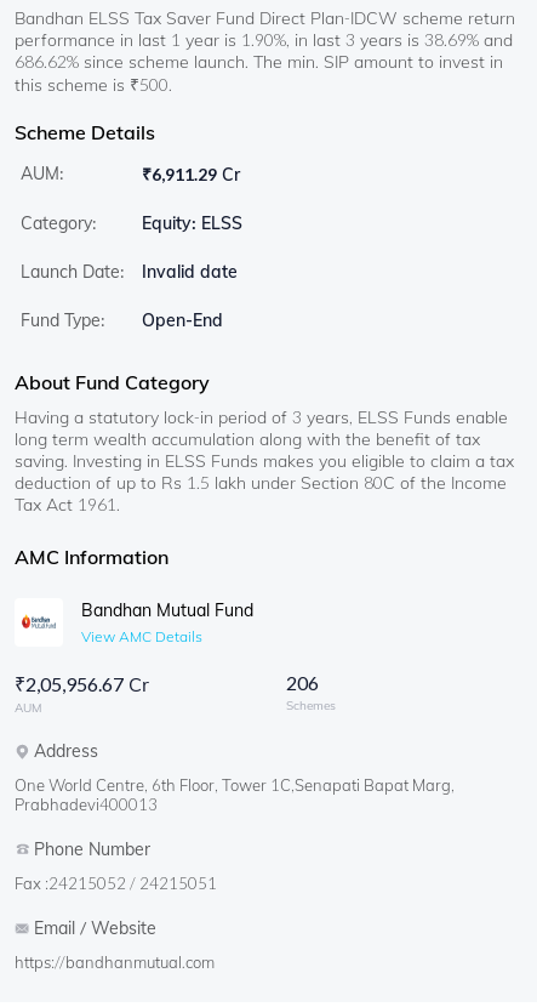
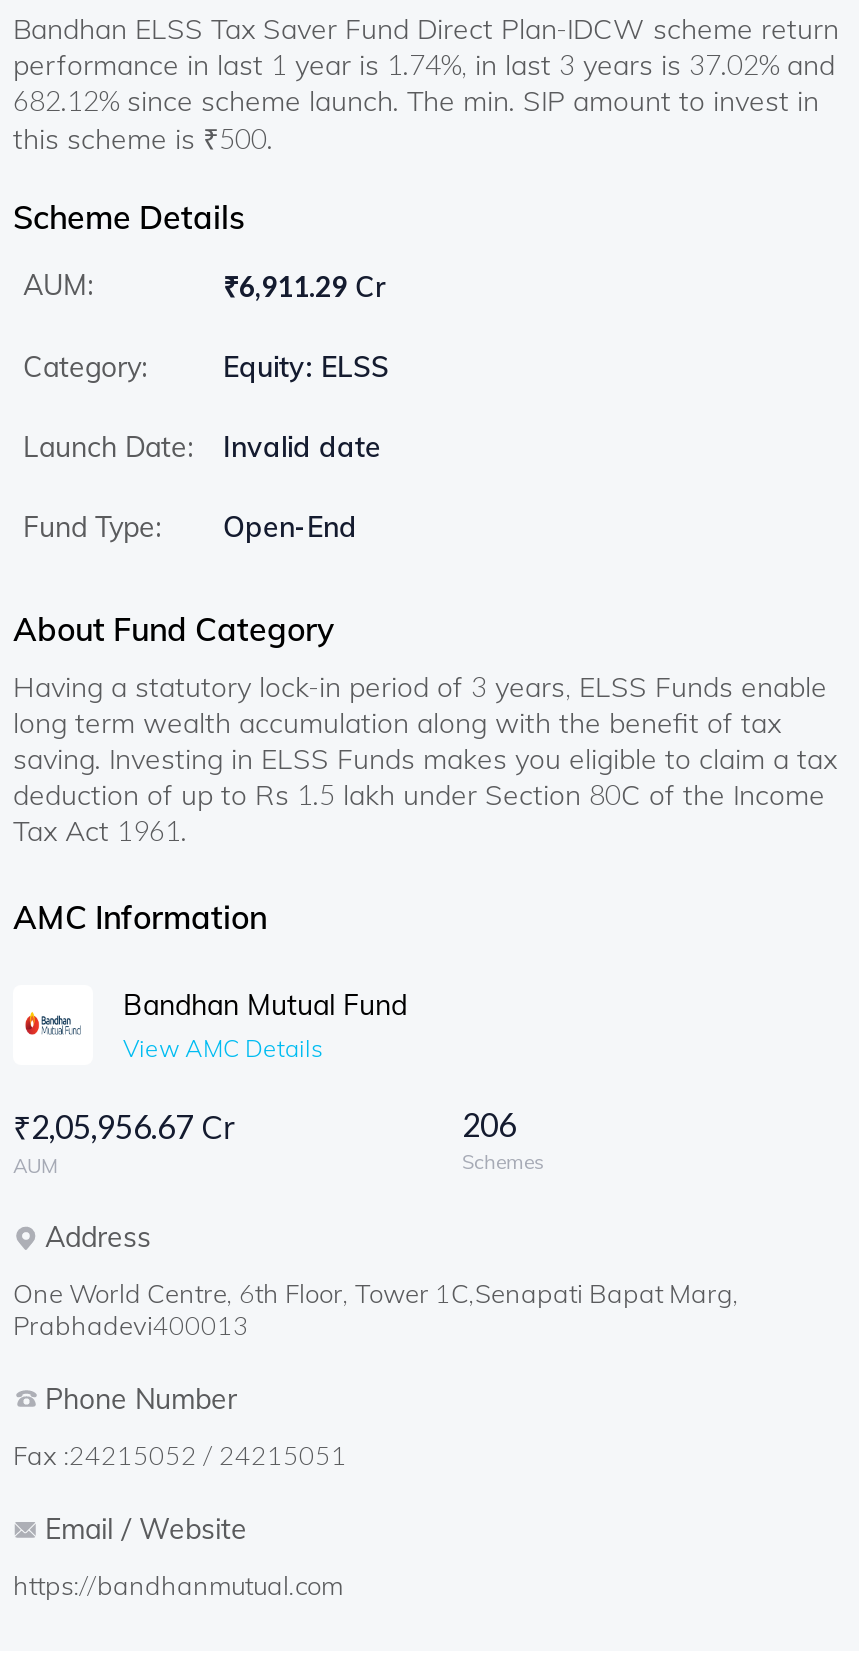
[15,29,513,51] performance in last 1 year is 1.90%, in last 3 years is 38.69% and -> [13,47,835,83] performance in last 1 year is 1.74%, in last 3 years is 37.02% and
[15,51,503,73] 686.62% since scheme launch. The min. SIP amount to invest in -> [13,83,819,119] 682.12% since scheme launch. The min. SIP amount to invest in

